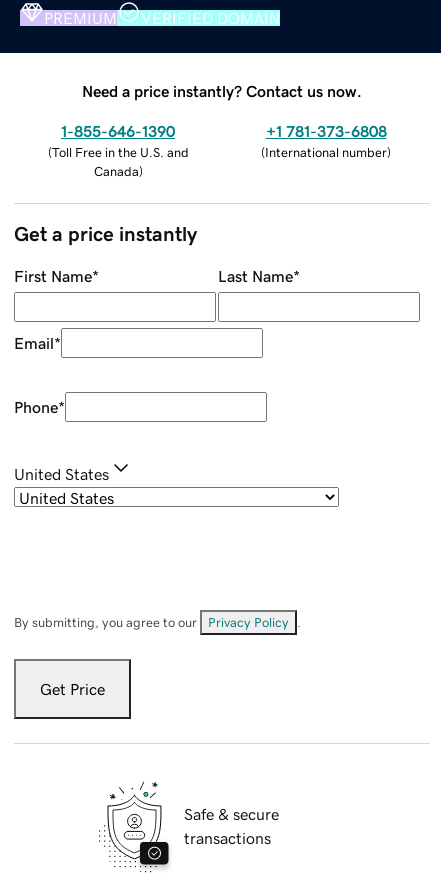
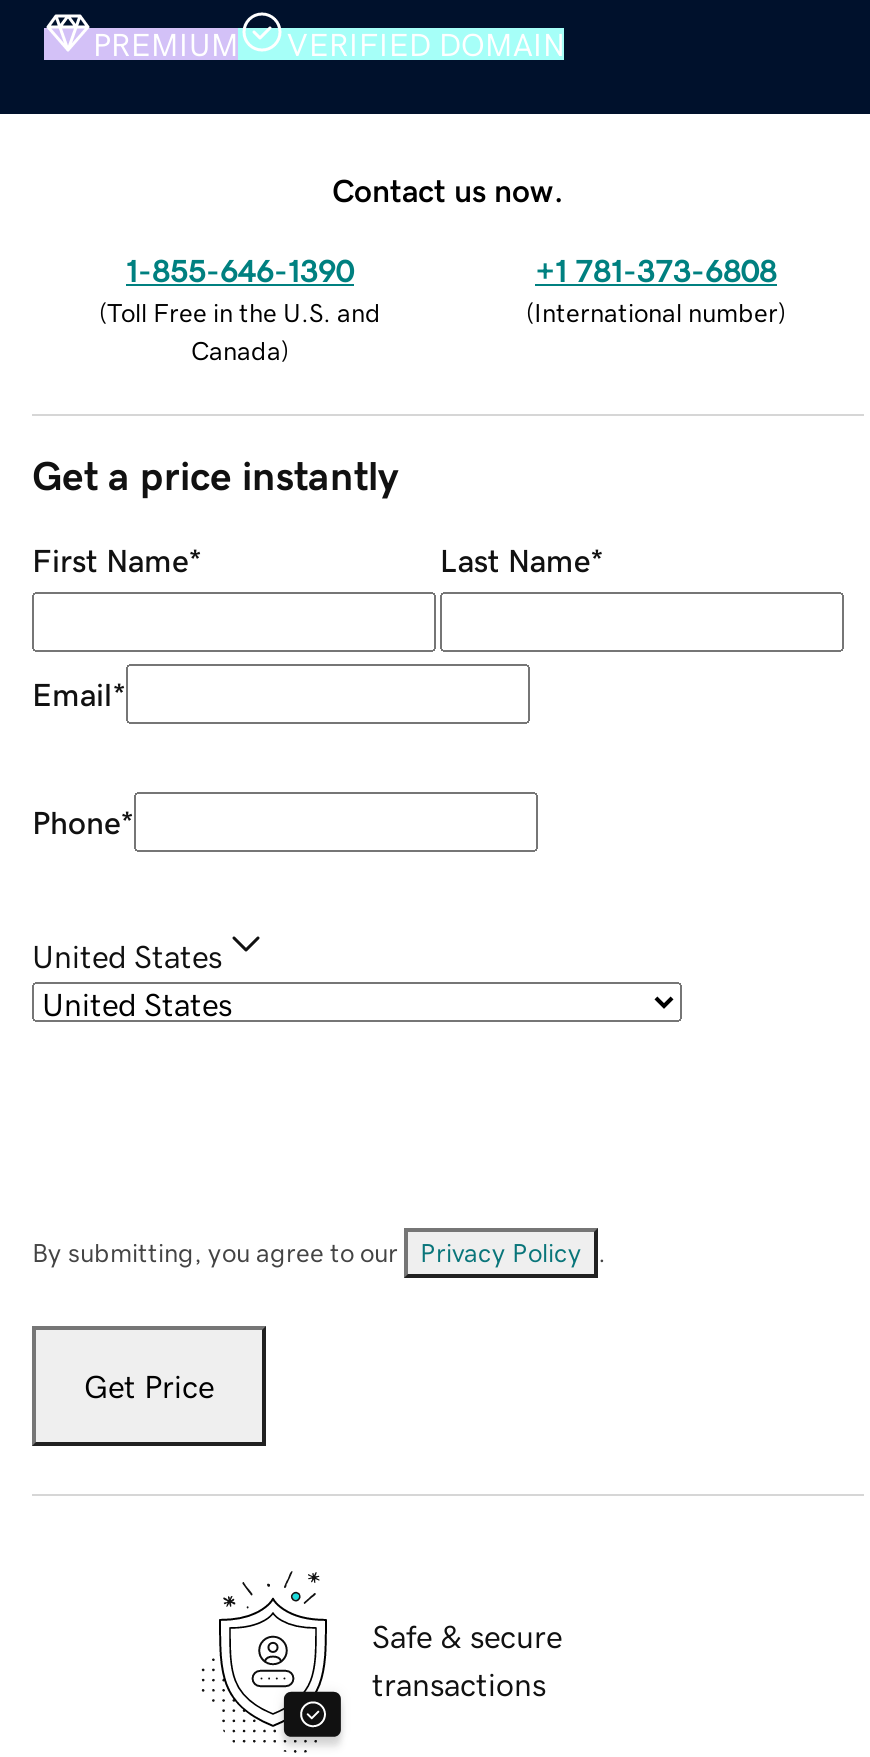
[82,83,362,99] Need a price instantly? Contact us now. -> [332,173,564,205] Contact us now.

